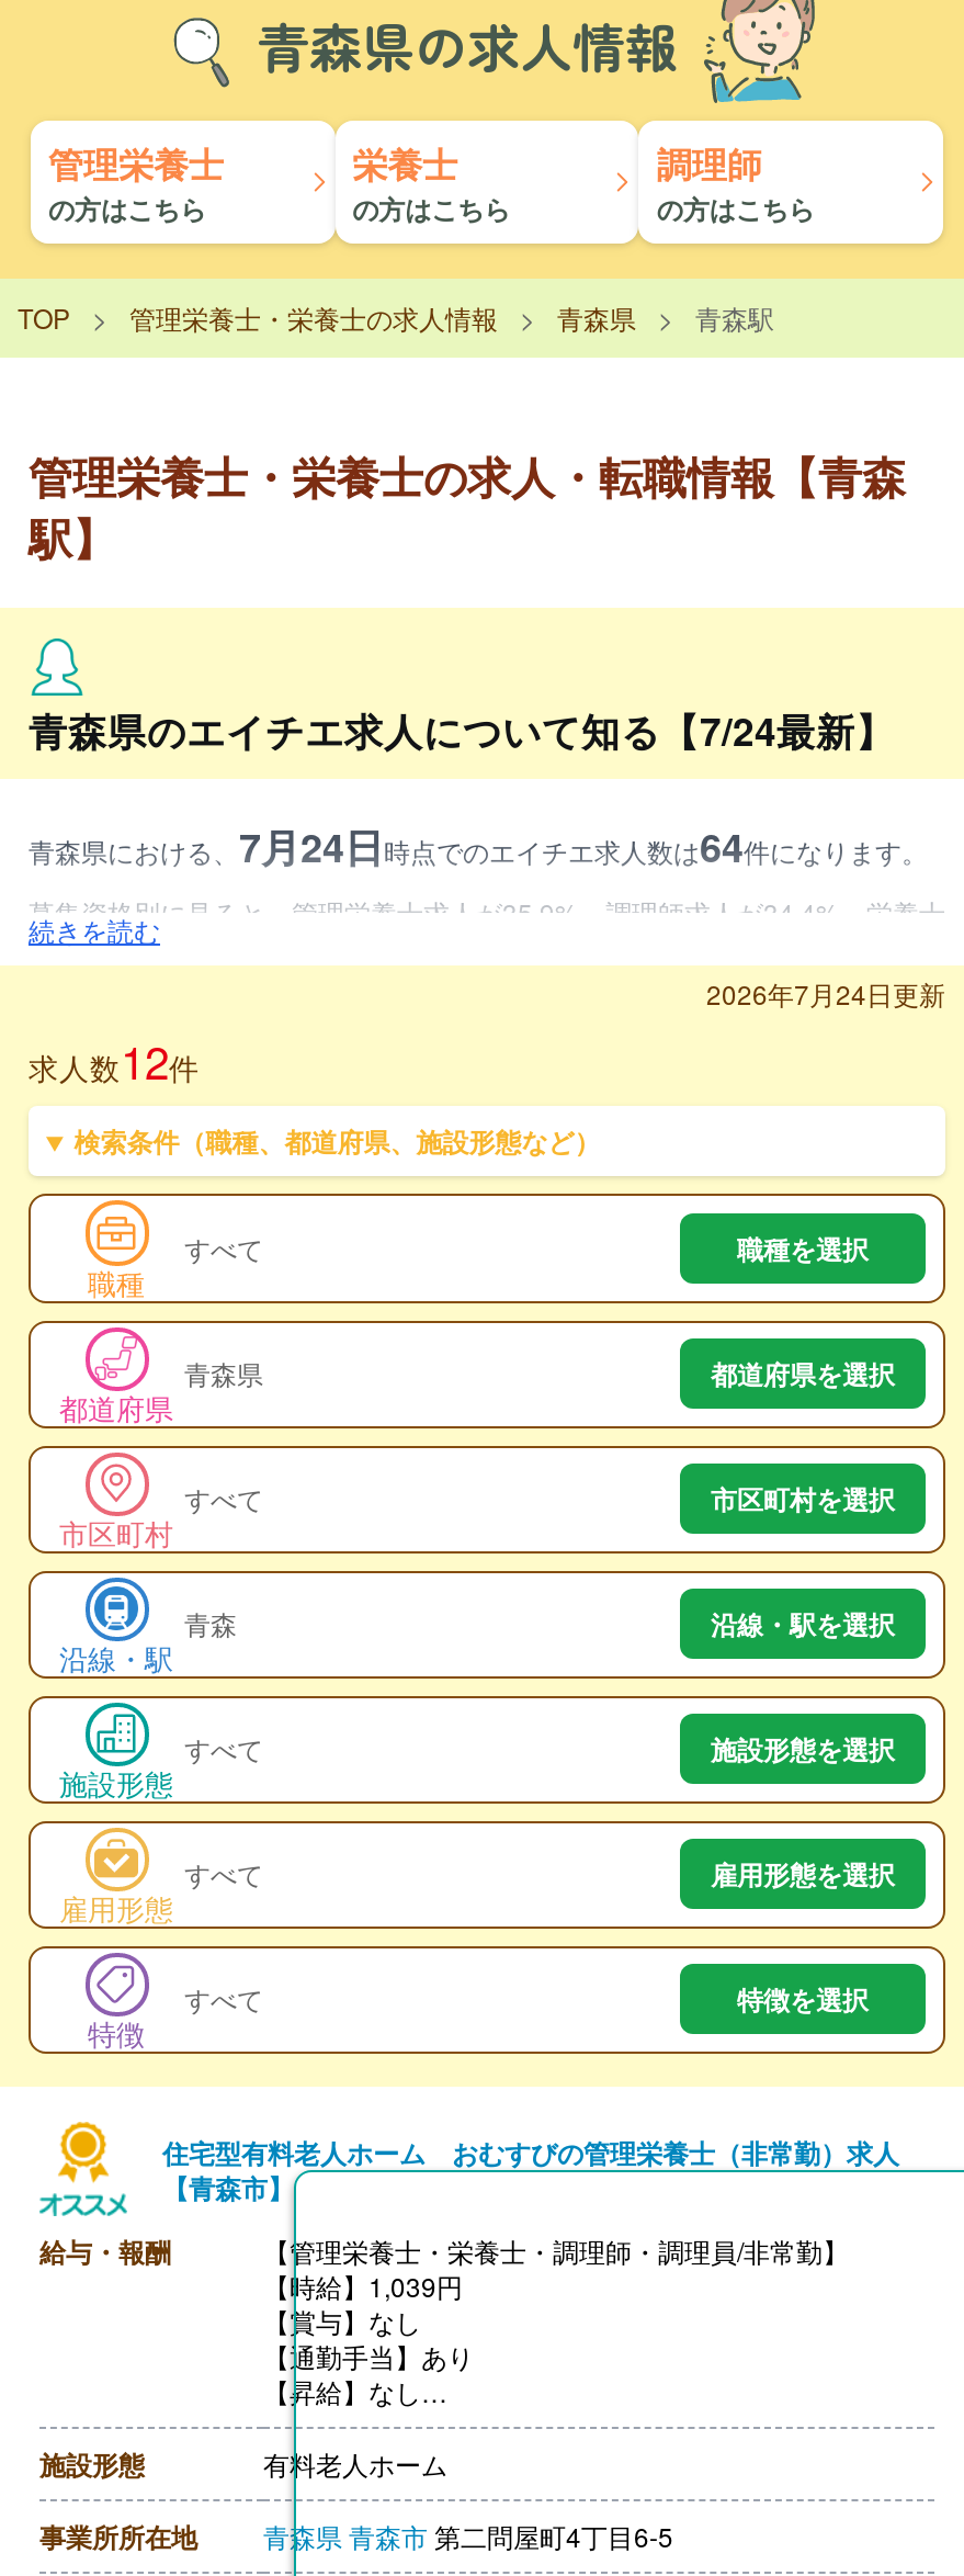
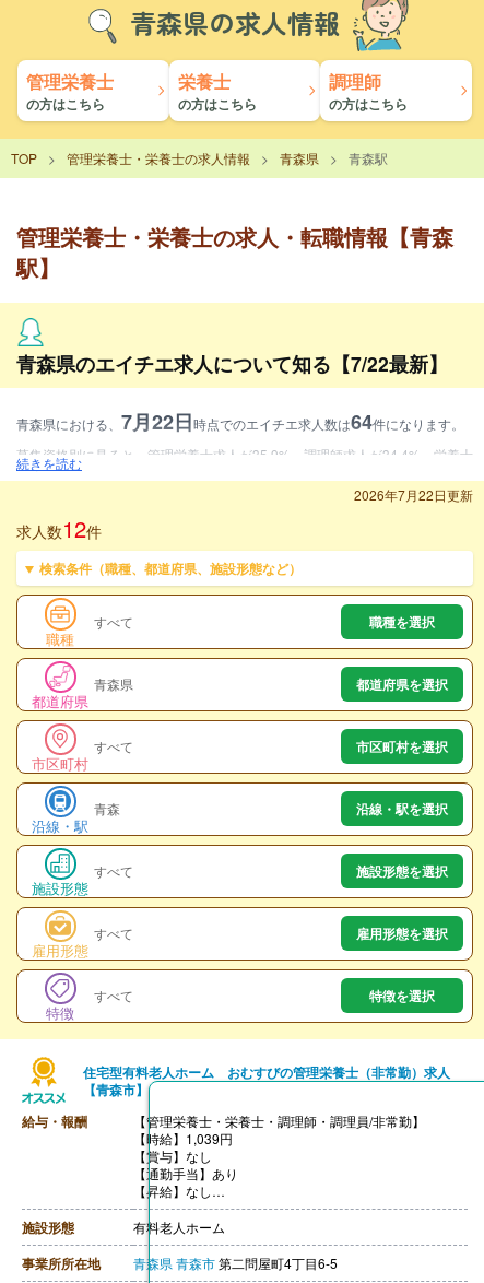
[29,702,895,757] 青森県のエイチエ求人について知る【7/24最新】 -> [16,350,448,377] 青森県のエイチエ求人について知る【7/22最新】
[29,820,928,877] 青森県における、7月24日時点でのエイチエ求人数は64件になります。 -> [16,408,464,437] 青森県における、7月22日時点でのエイチエ求人数は64件になります。
[706,975,945,1013] 2026年7月24日更新 -> [354,486,473,504] 2026年7月22日更新

